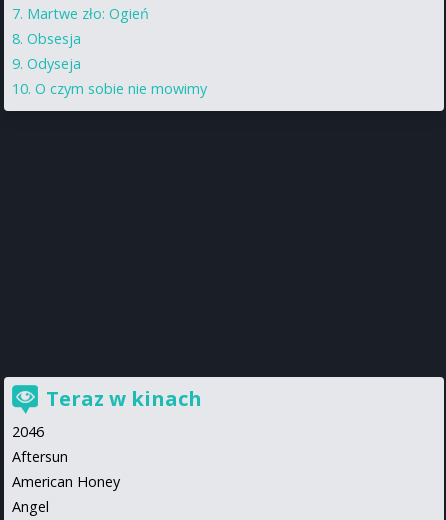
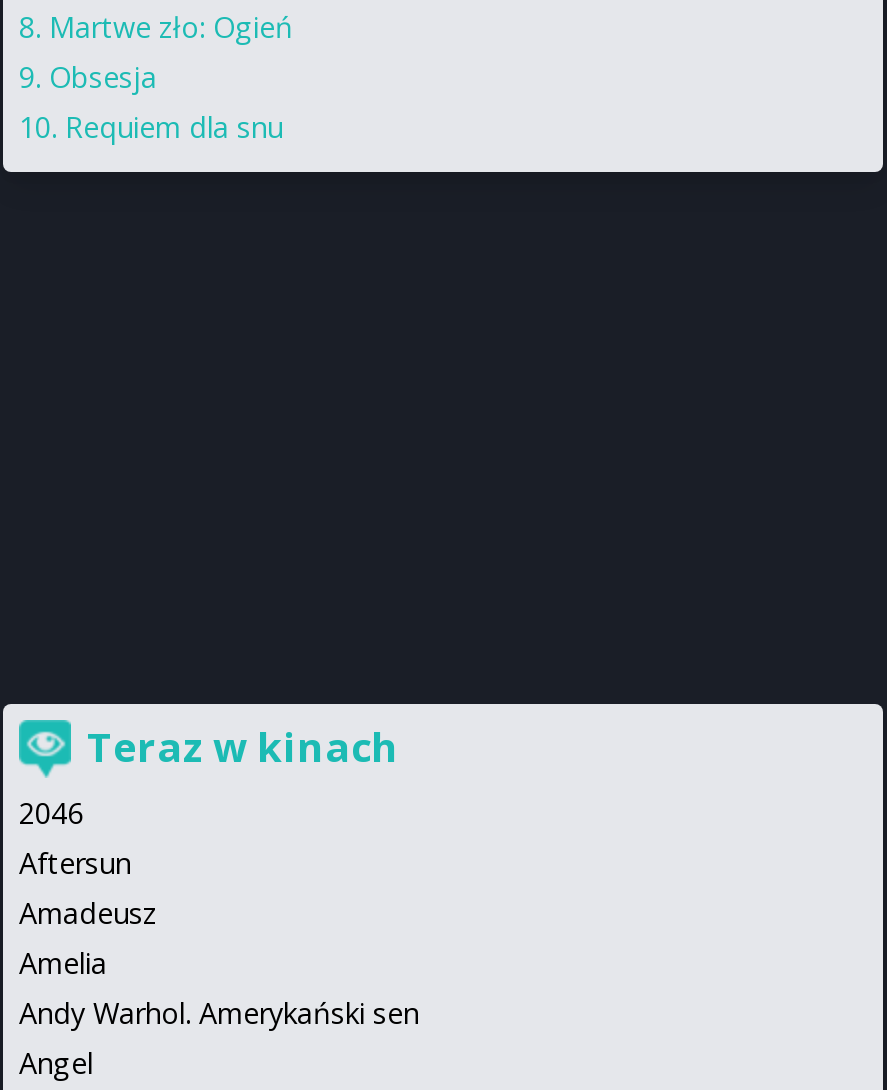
[27,53,207,97] Odyseja | O czym sobie nie mowimy -> [65,107,283,145] Requiem dla snu
moved [12,384,202,465] -> [19,719,399,881]: Teraz w kinach | 2046 | Aftersun
[12,471,120,490] American Honey -> [19,893,419,1031] Amadeusz | Amelia | Andy Warhol. Amerykański sen

